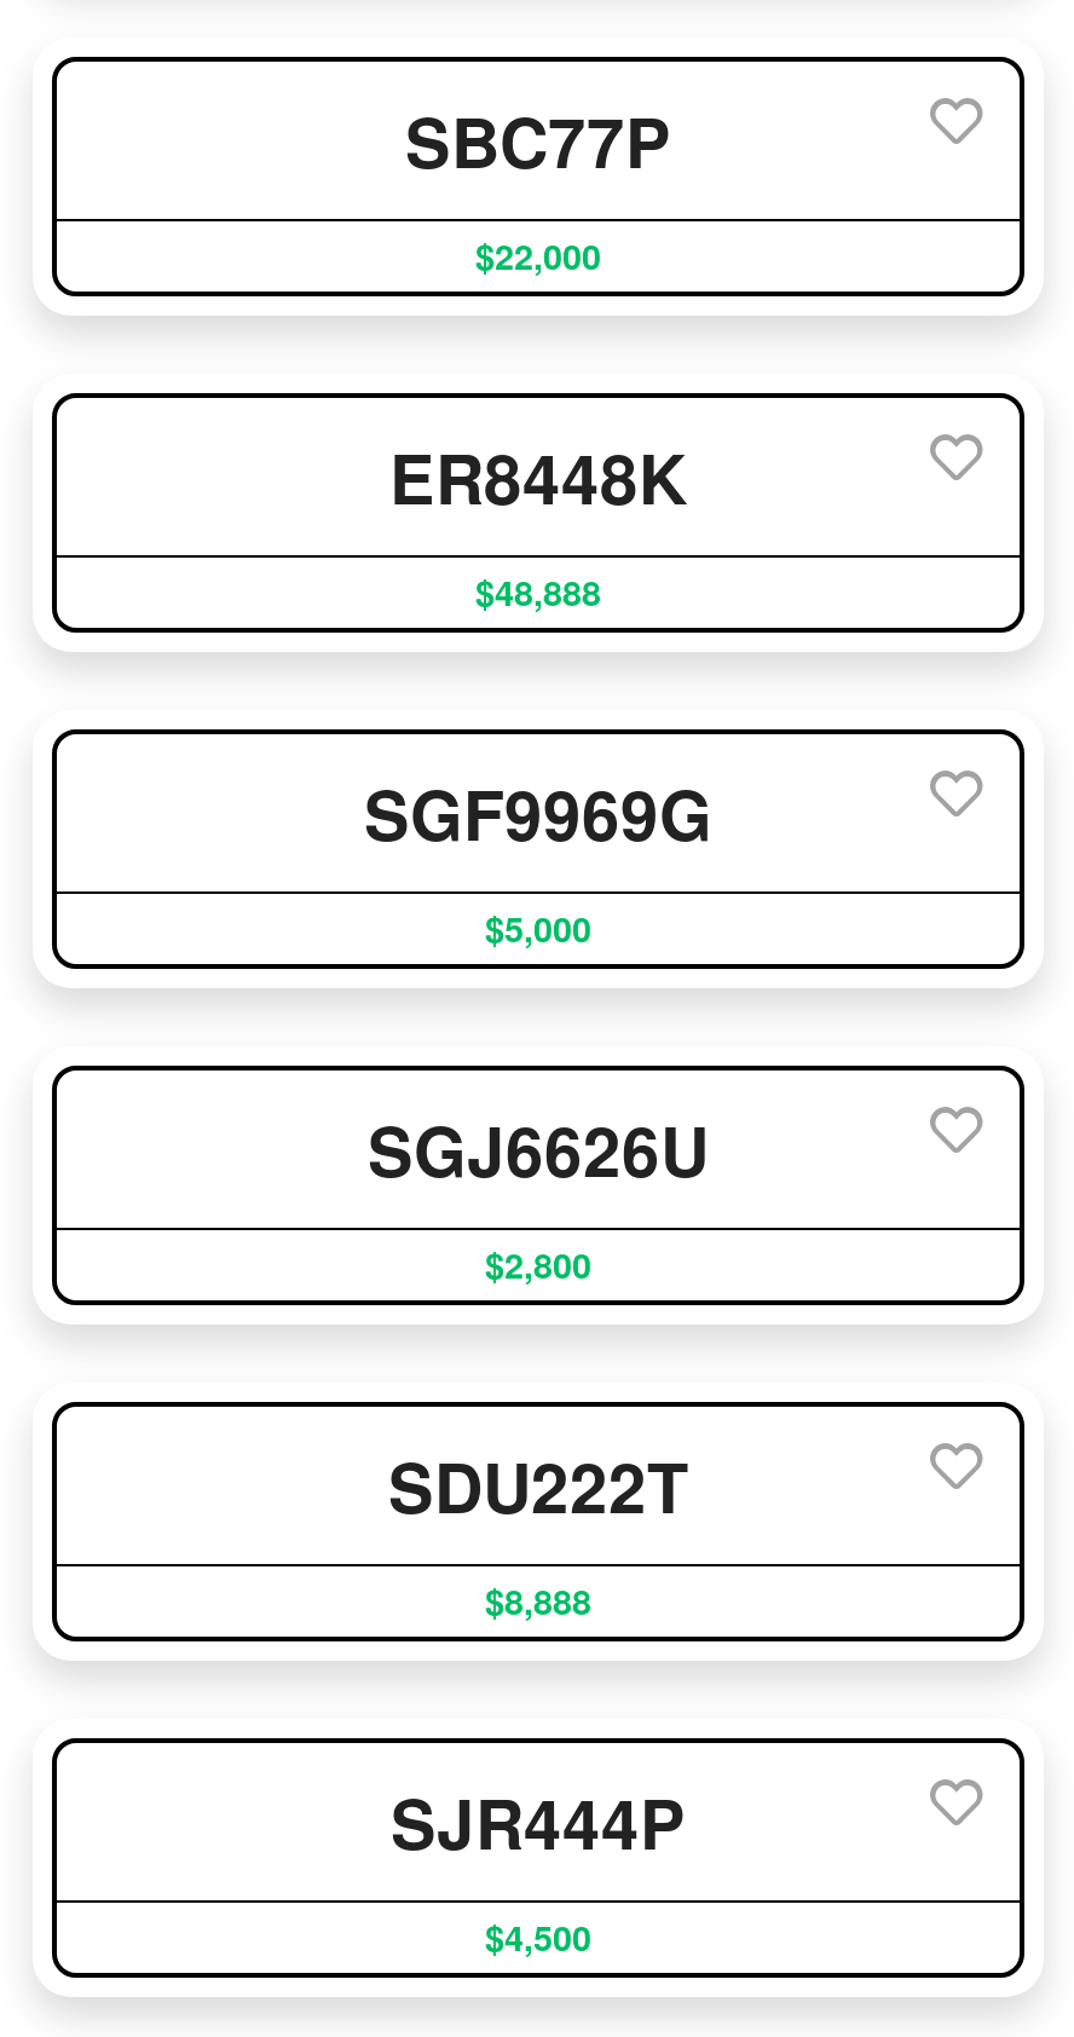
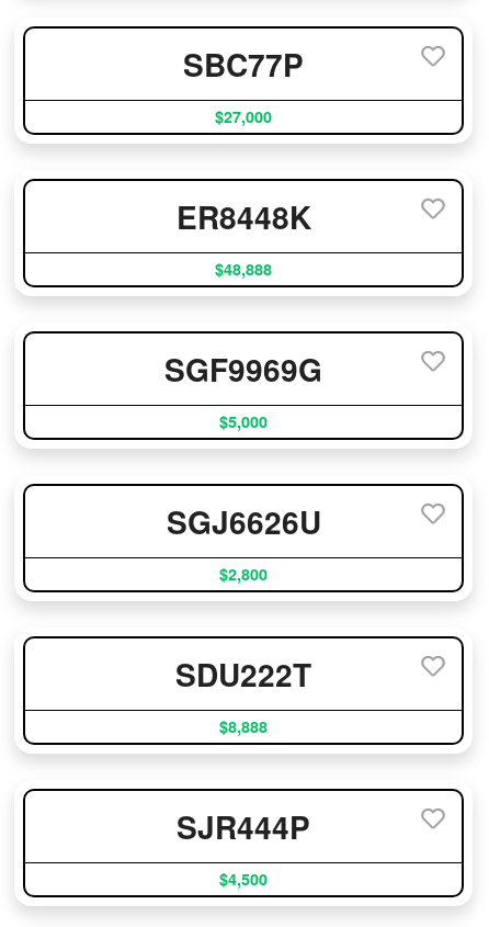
[475,231,601,279] $22,000 -> [215,105,272,127] $27,000

